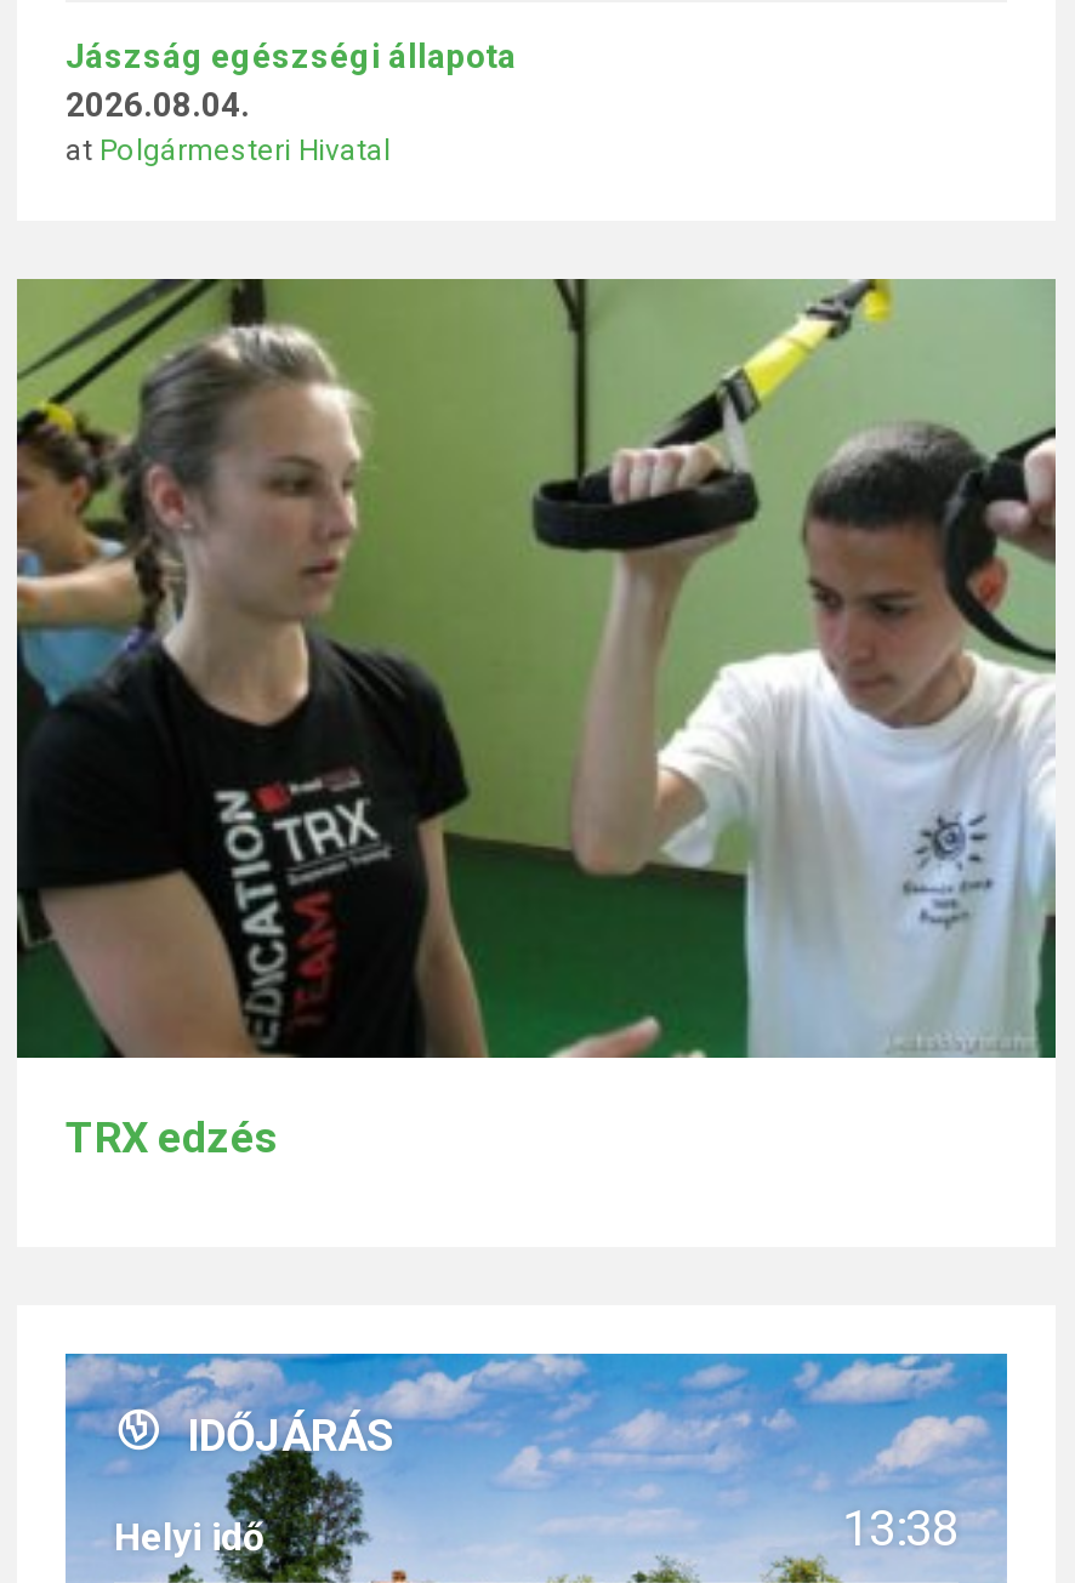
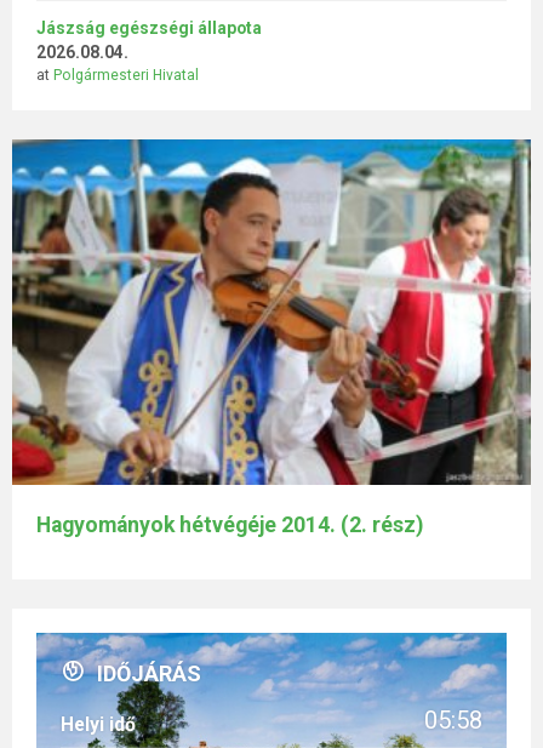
[15,277,1058,1162] [image] | TRX edzés -> [11,138,532,537] [image] | Hagyományok hétvégéje 2014. (2. rész)
[842,1499,959,1557] 13:38 -> [424,706,482,735] 05:58

